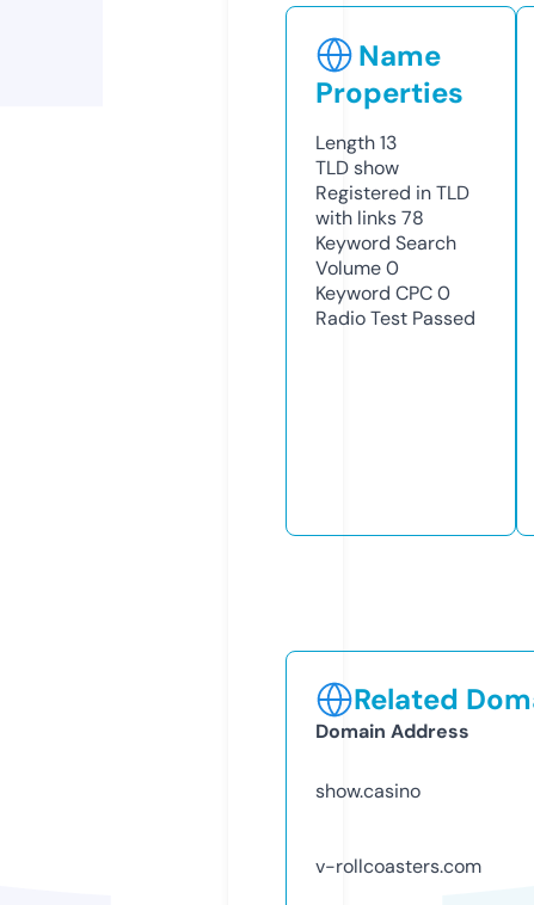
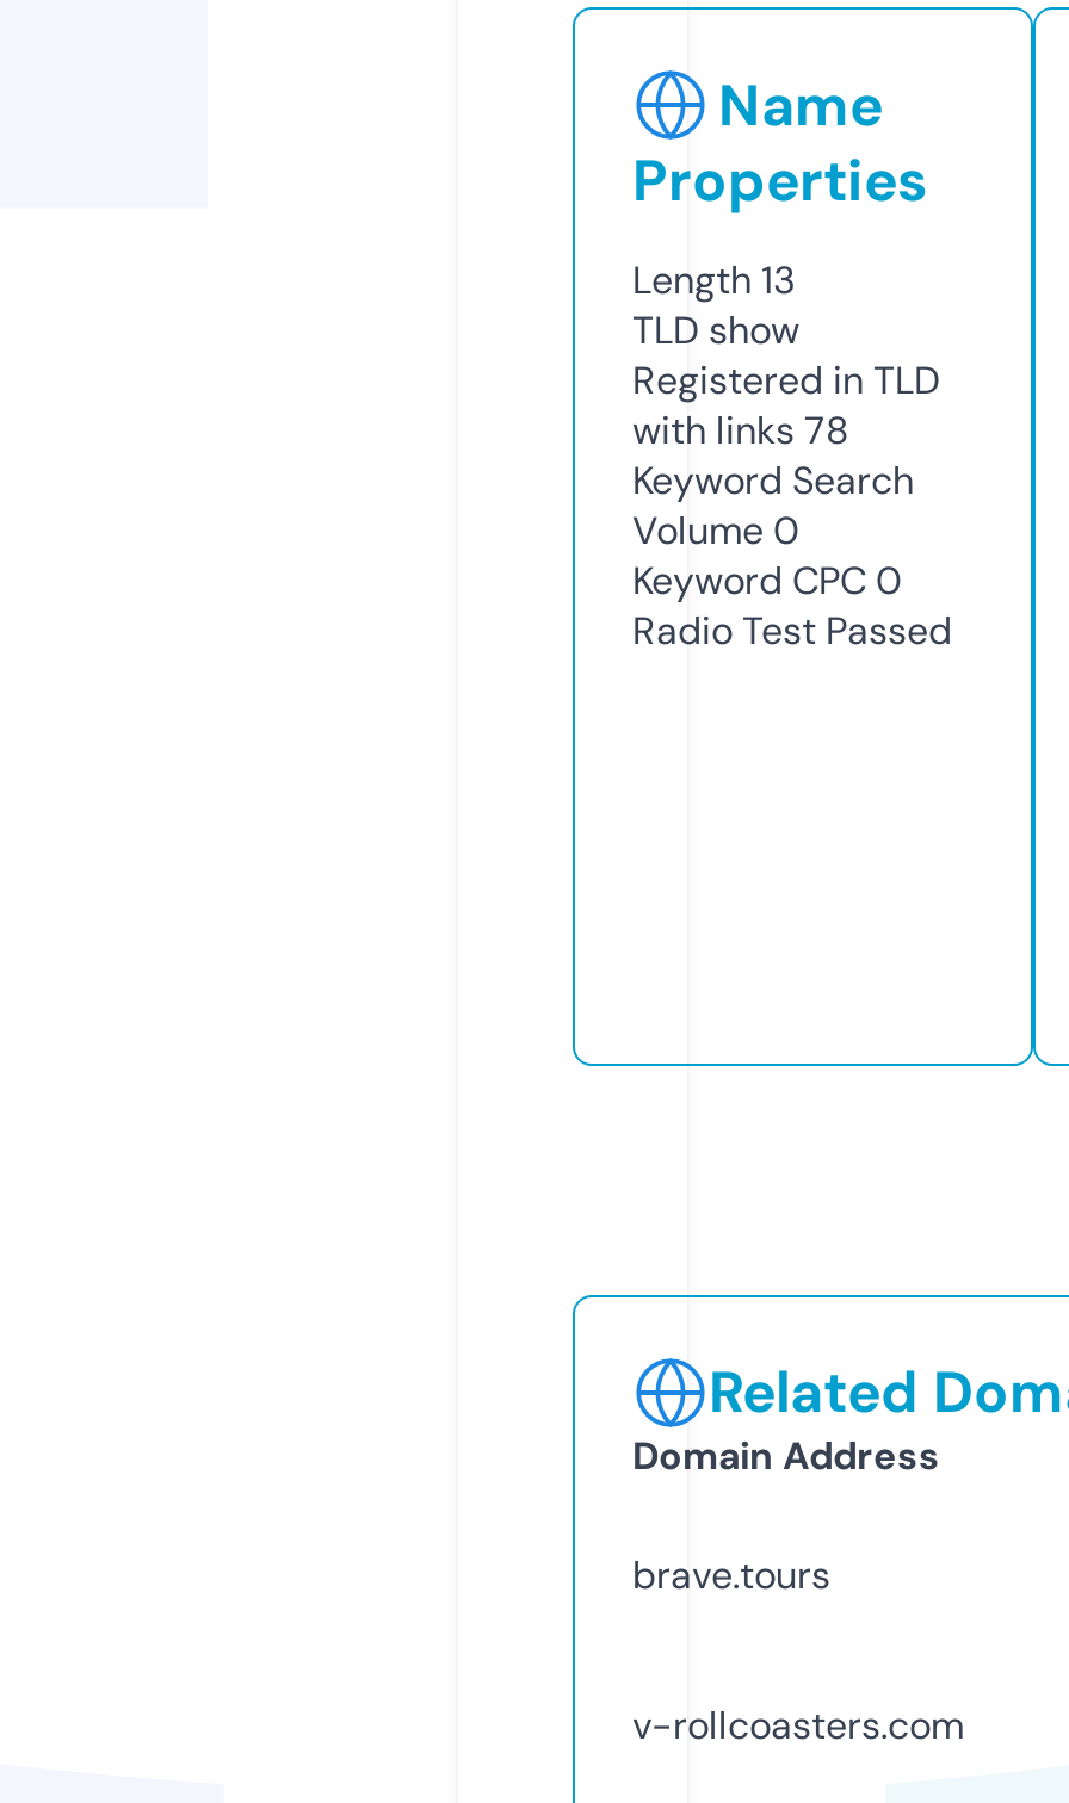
[315,778,421,803] show.casino -> [632,1550,830,1600] brave.tours

